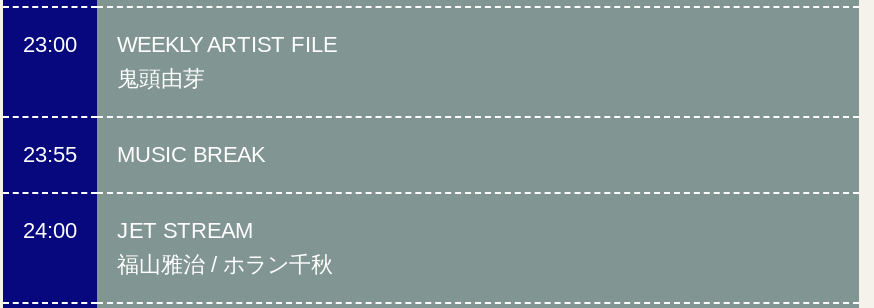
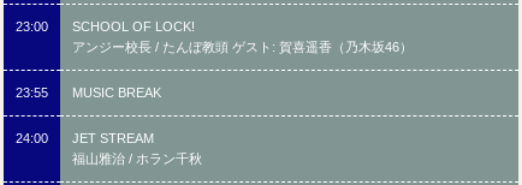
[117,32,337,90] WEEKLY ARTIST FILE | 鬼頭由芽 -> [72,19,413,54] SCHOOL OF LOCK! | アンジー校長 / たんぼ教頭 ゲスト: 賀喜遥香（乃木坂46）

